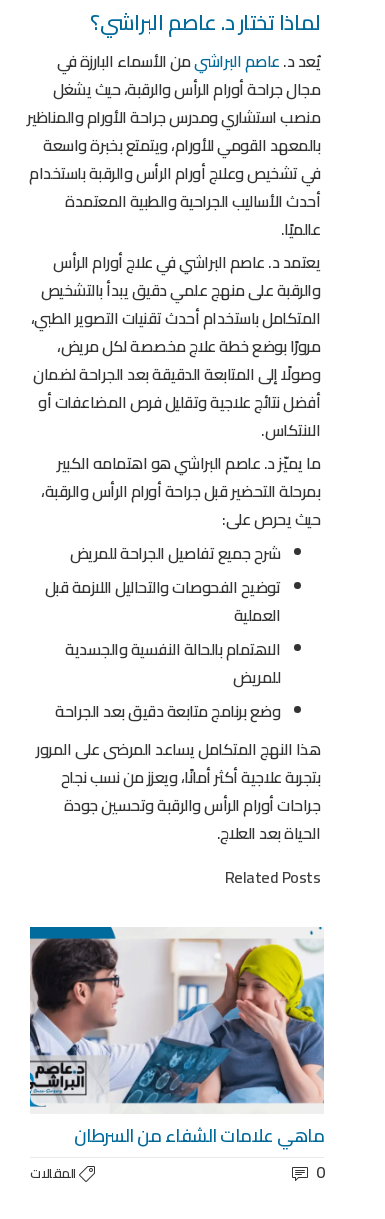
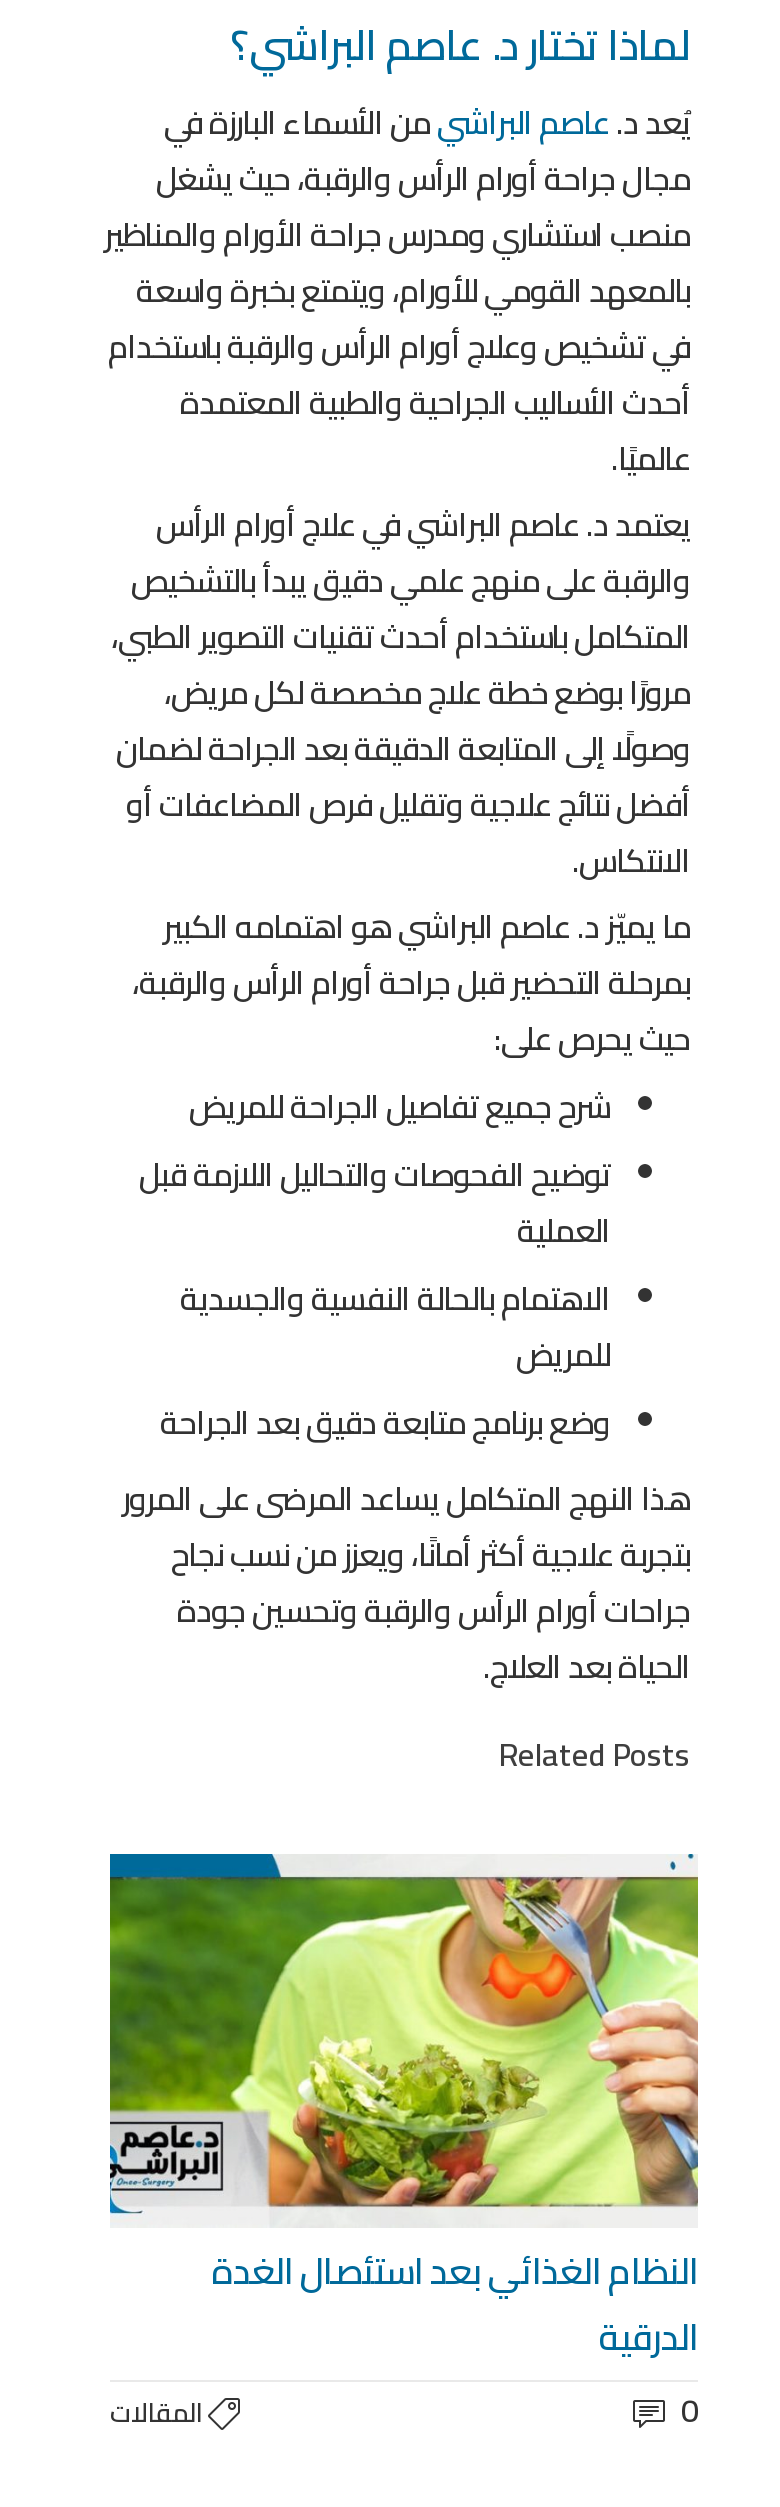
[29,938,325,1079] [image] -> [108,1874,700,2208] [image]
[73,1119,324,1152] ماهي علامات الشفاء من السرطان -> [212,2238,698,2370] النظام الغذائي بعد استئصال الغدة | الدرقية

